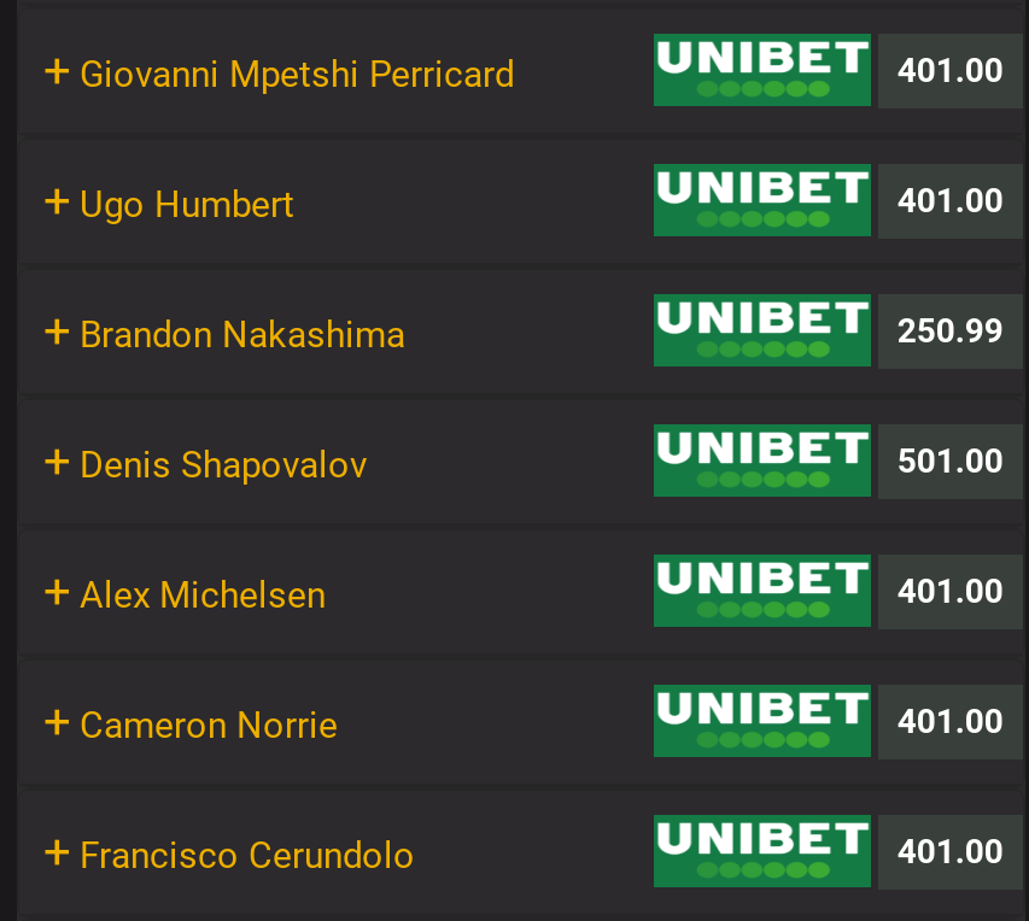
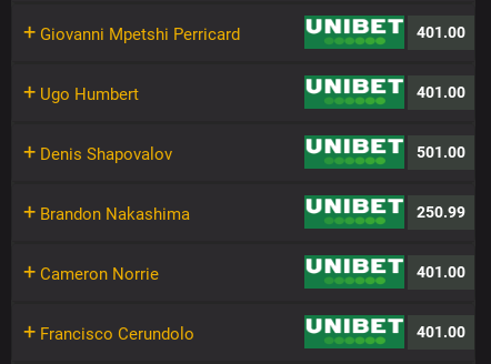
moved [43,301,1003,359] -> [23,199,465,225]: + Brandon Nakashima | 250.99
[43,562,1003,620] + Alex Michelsen | 401.00 -> none

